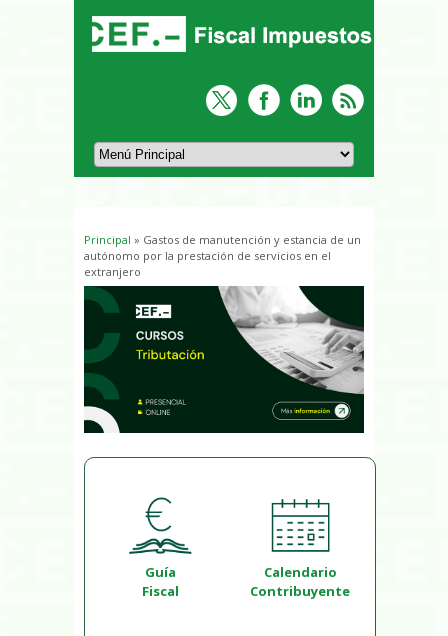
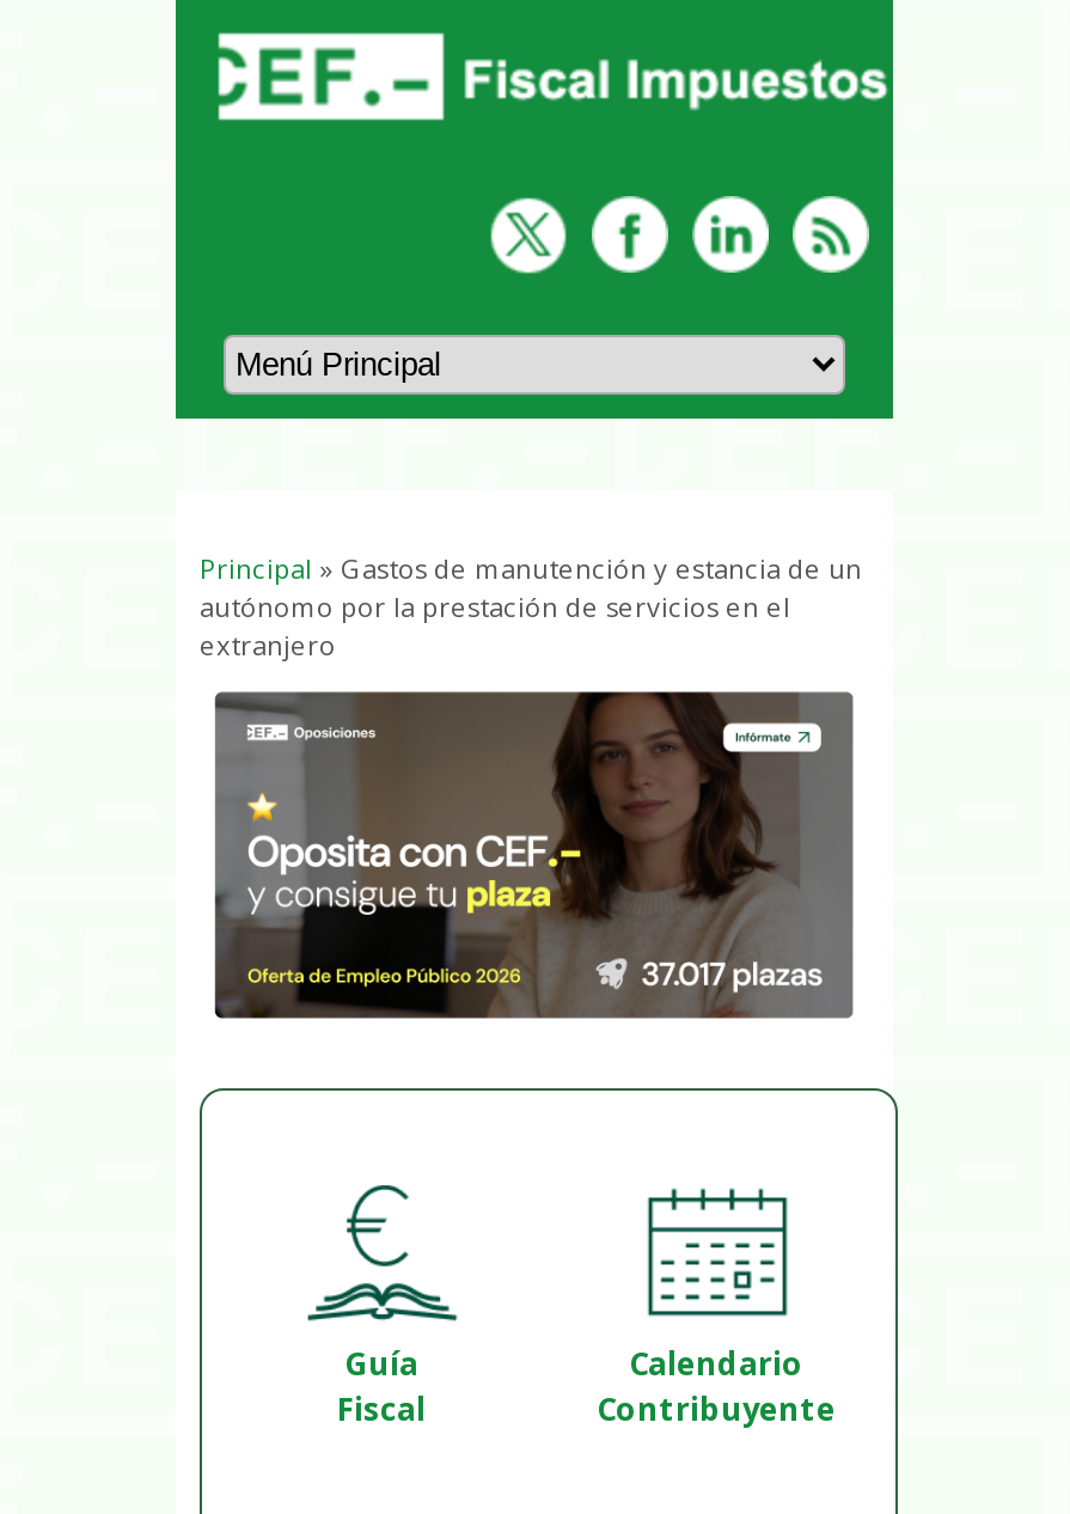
[83,285,365,434] [image] -> [200,679,869,1031] [image]

